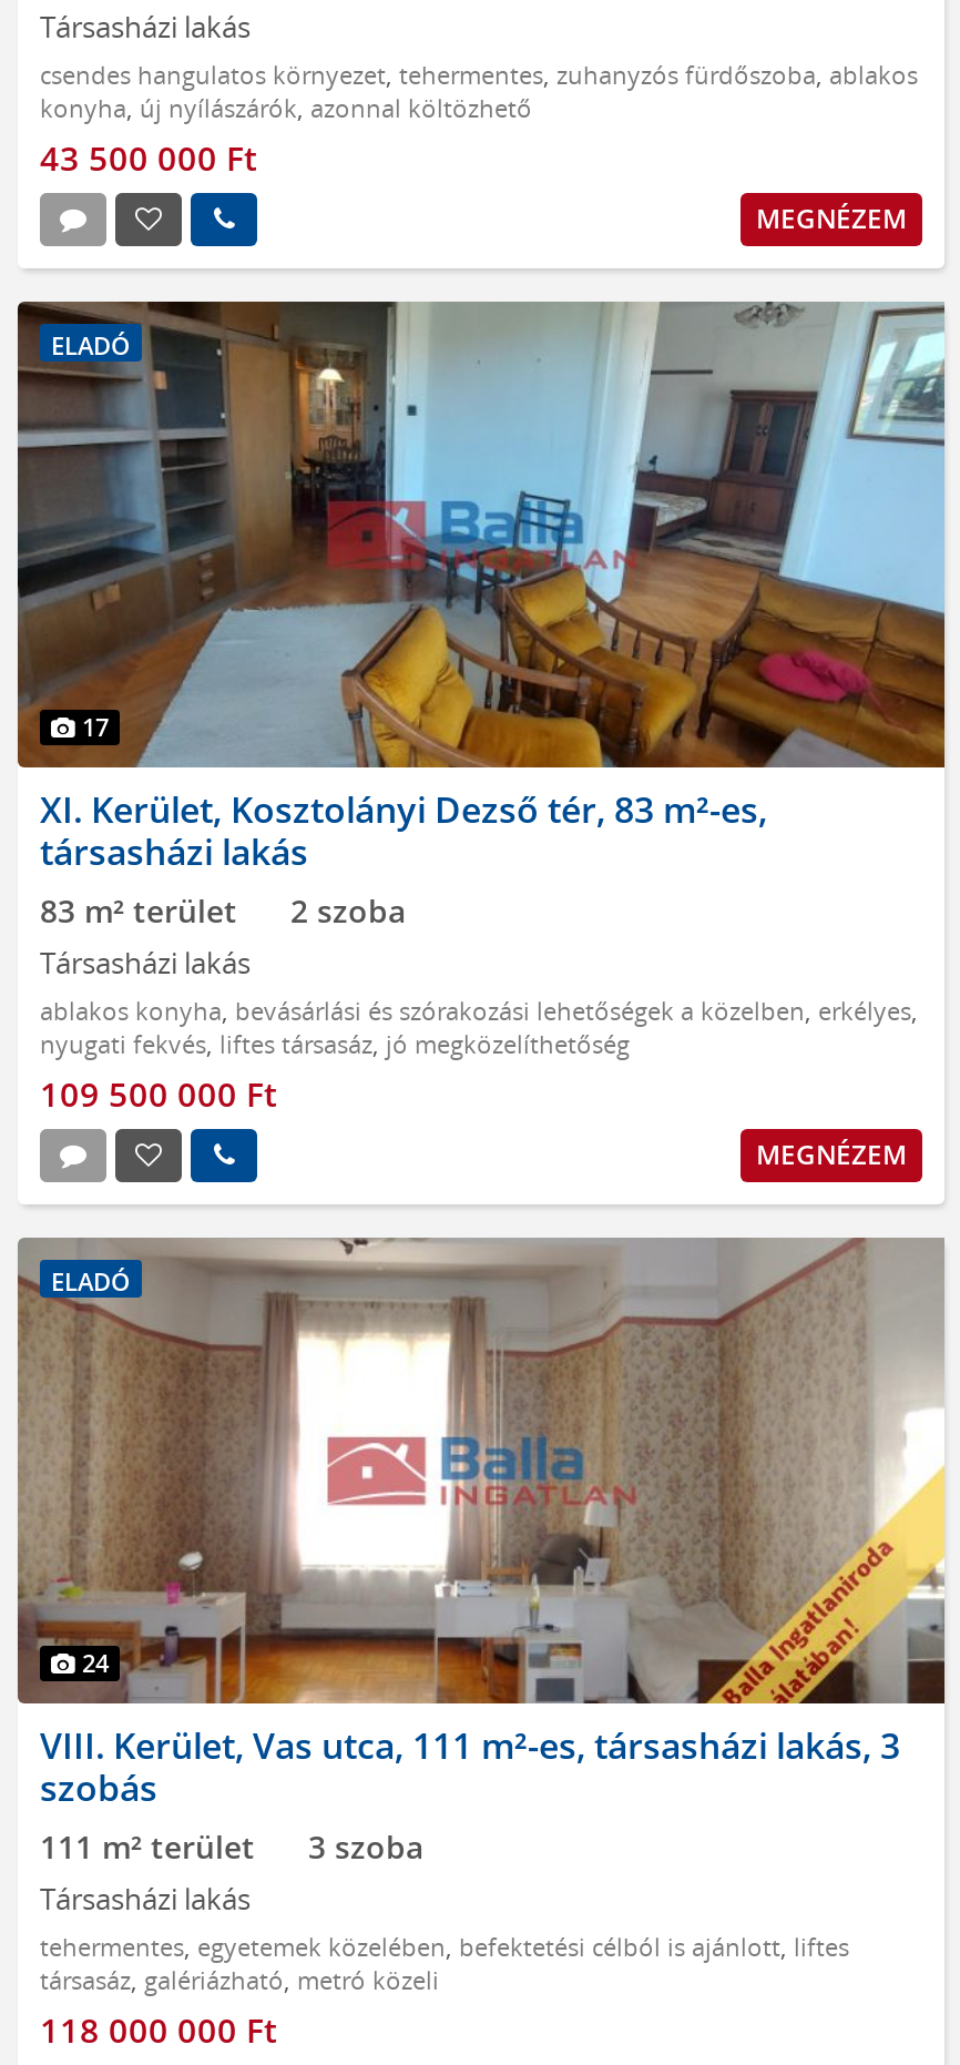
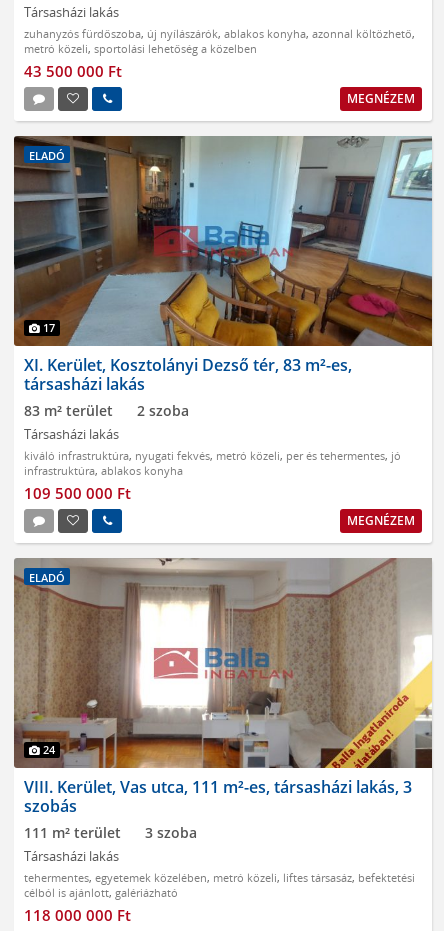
[40,58,918,124] csendes hangulatos környezet, tehermentes, zuhanyzós fürdőszoba, ablakos | konyha, új nyílászárók, azonnal költözhető -> [24,26,415,56] zuhanyzós fürdőszoba, új nyílászárók, ablakos konyha, azonnal költözhető, | metró közeli, sportolási lehetőség a közelben
[40,994,918,1060] ablakos konyha, bevásárlási és szórakozási lehetőségek a közelben, erkélyes, | nyugati fekvés, liftes társasáz, jó megközelíthetőség -> [24,448,401,478] kiváló infrastruktúra, nyugati fekvés, metró közeli, per és tehermentes, jó | infrastruktúra, ablakos konyha
[40,1930,849,1996] tehermentes, egyetemek közelében, befektetési célból is ajánlott, liftes | társasáz, galériázható, metró közeli -> [24,870,415,900] tehermentes, egyetemek közelében, metró közeli, liftes társasáz, befektetési | célból is ajánlott, galériázható

